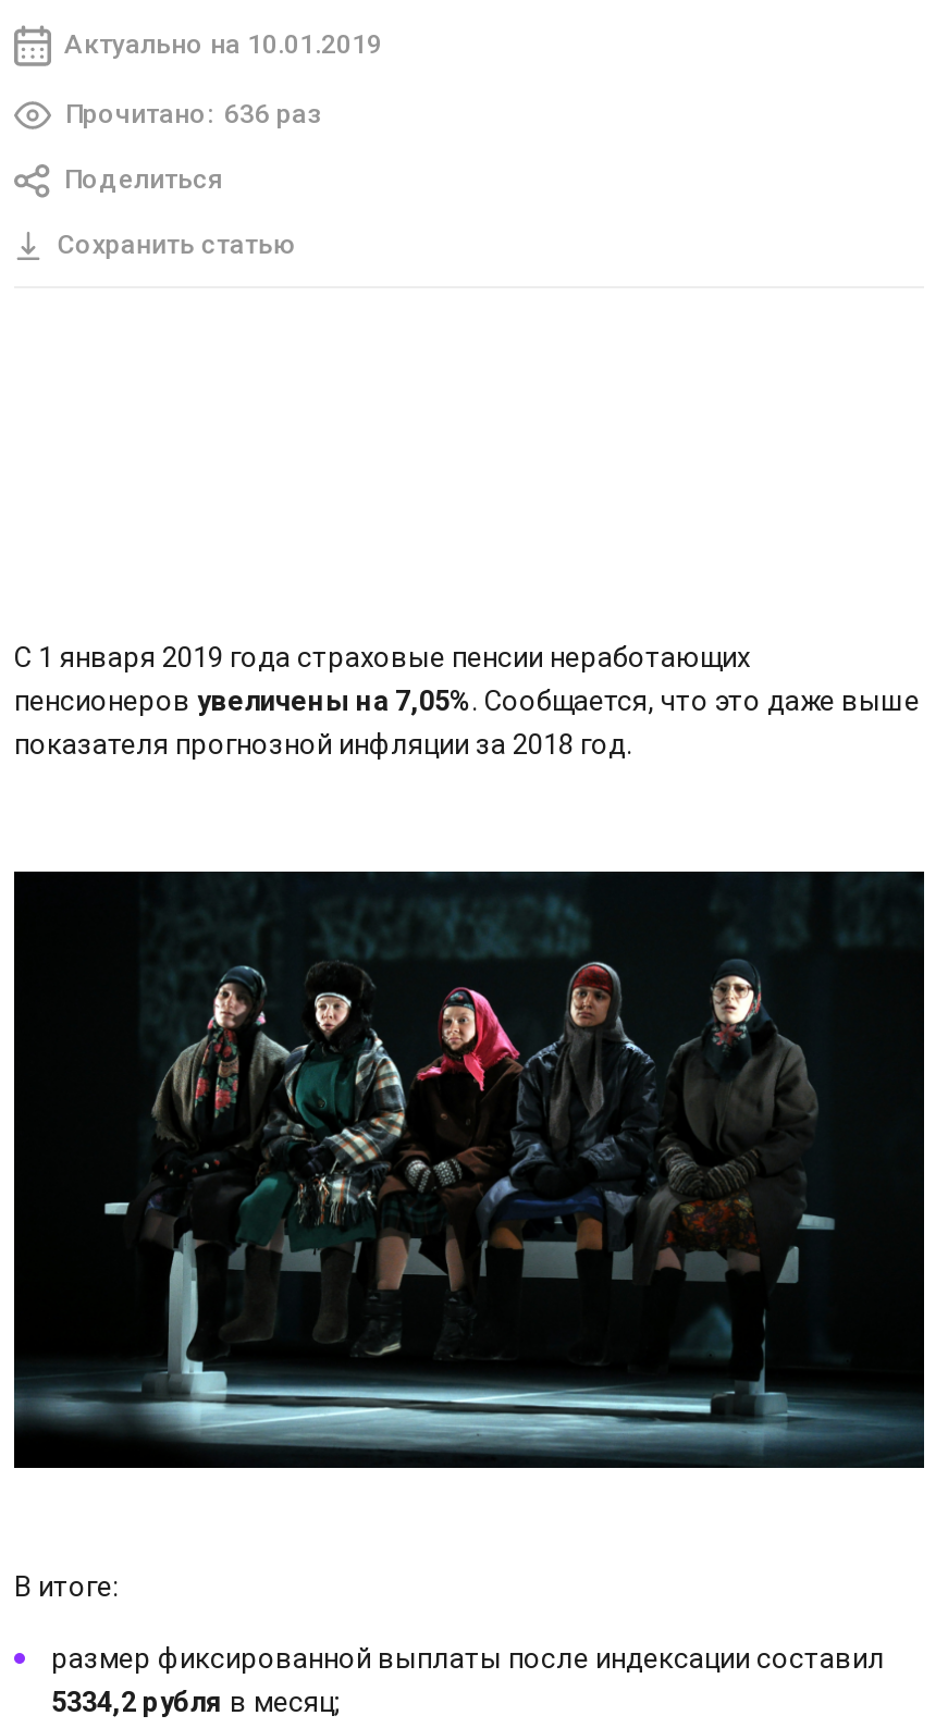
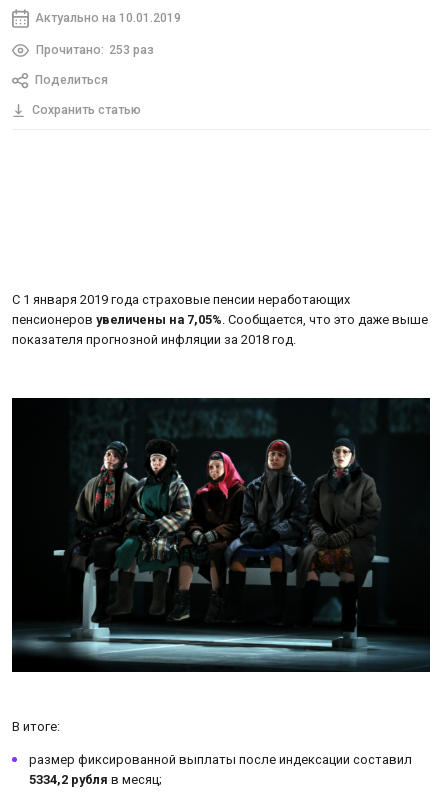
[65,98,322,129] Прочитано: 636 раз -> [35,43,153,57] Прочитано: 253 раз

